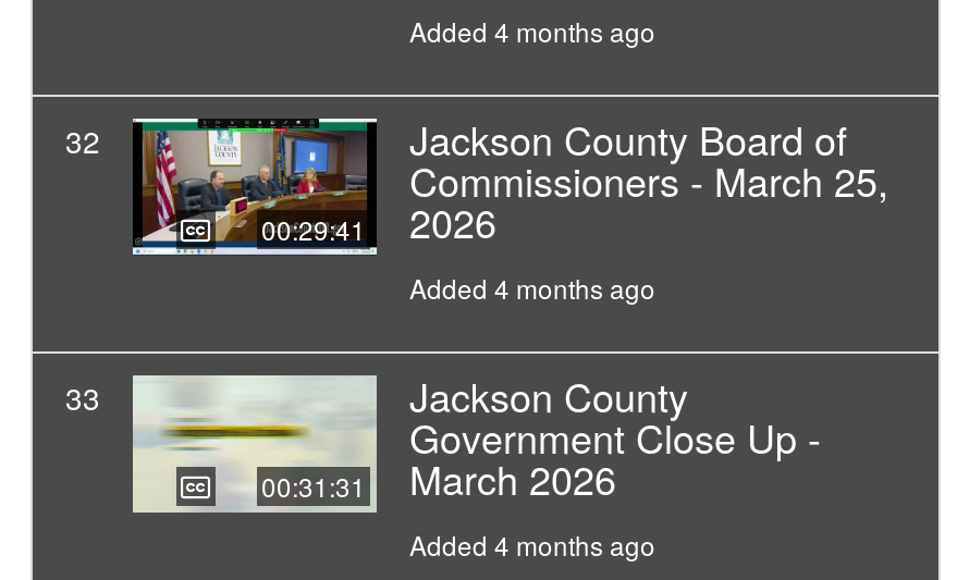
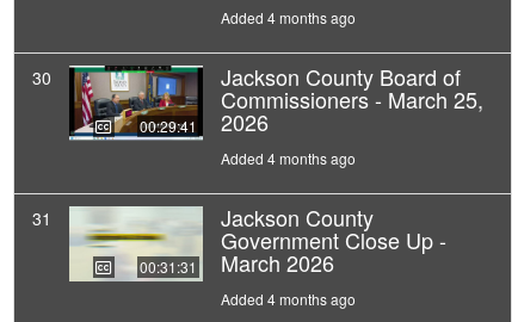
[65,120,100,163] 32 -> [32,66,51,90] 30
[65,377,100,420] 33 -> [32,207,51,231] 31

